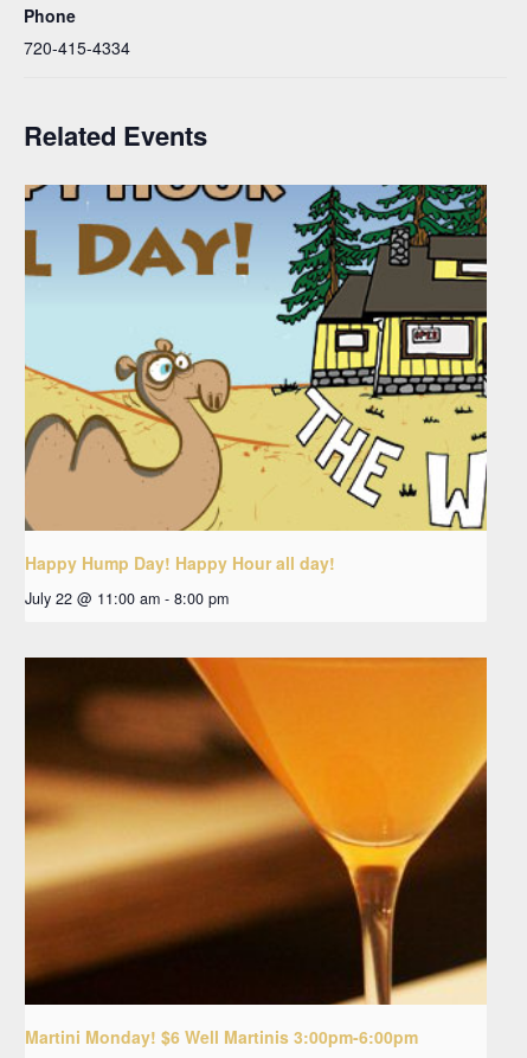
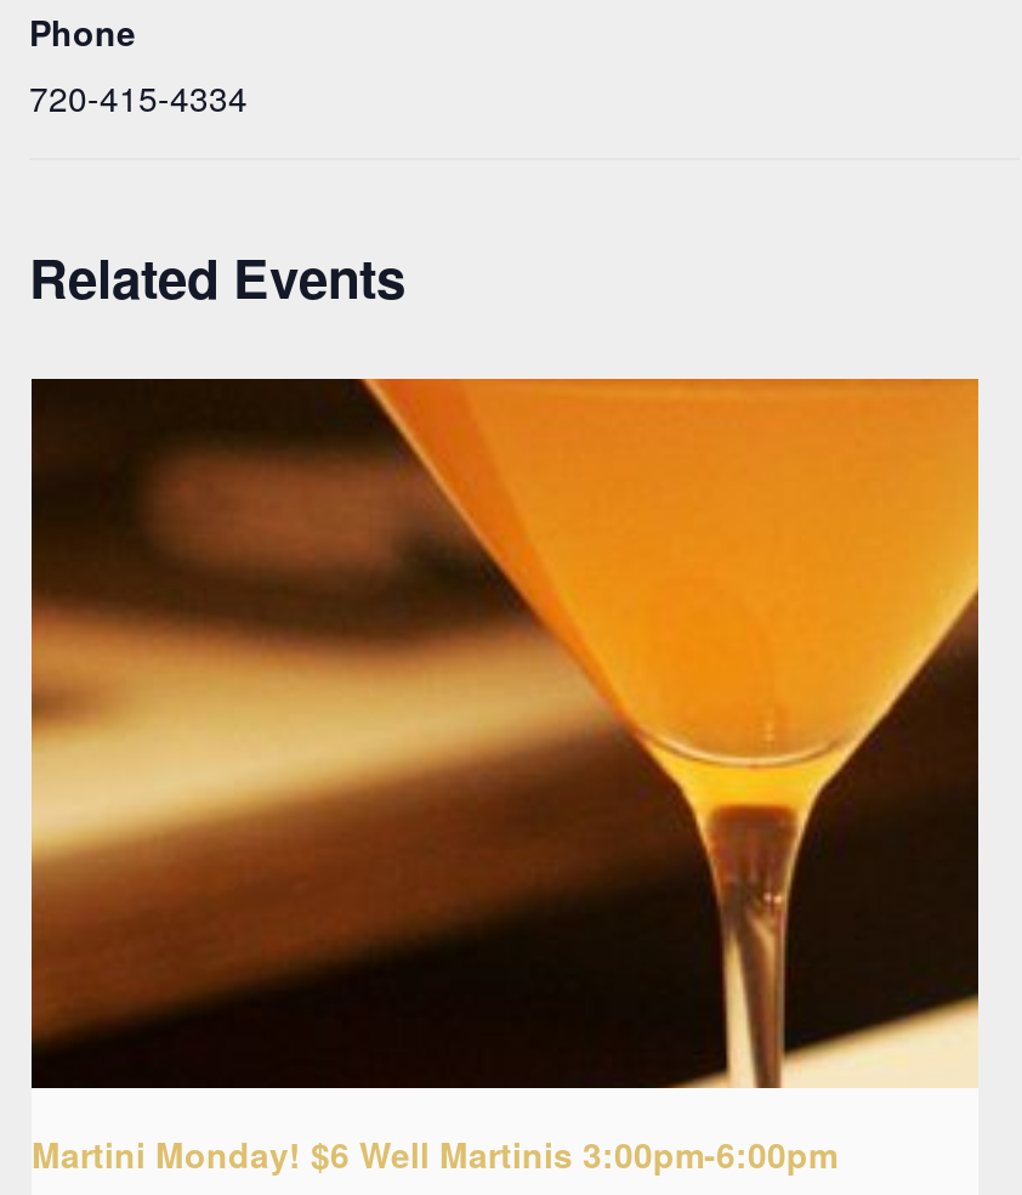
[24,184,488,609] [image] | Happy Hump Day! Happy Hour all day! | July 22 @ 11:00 am - 8:00 pm -> none

